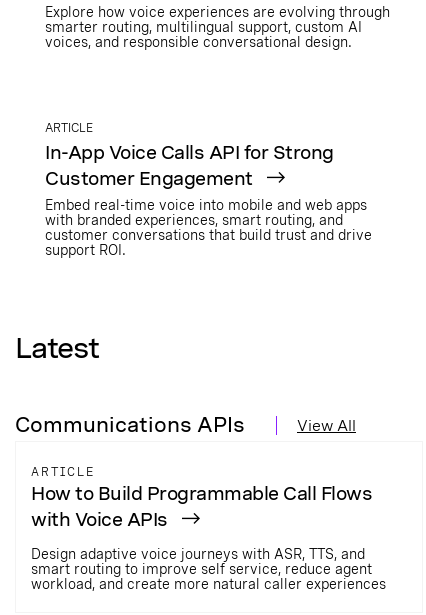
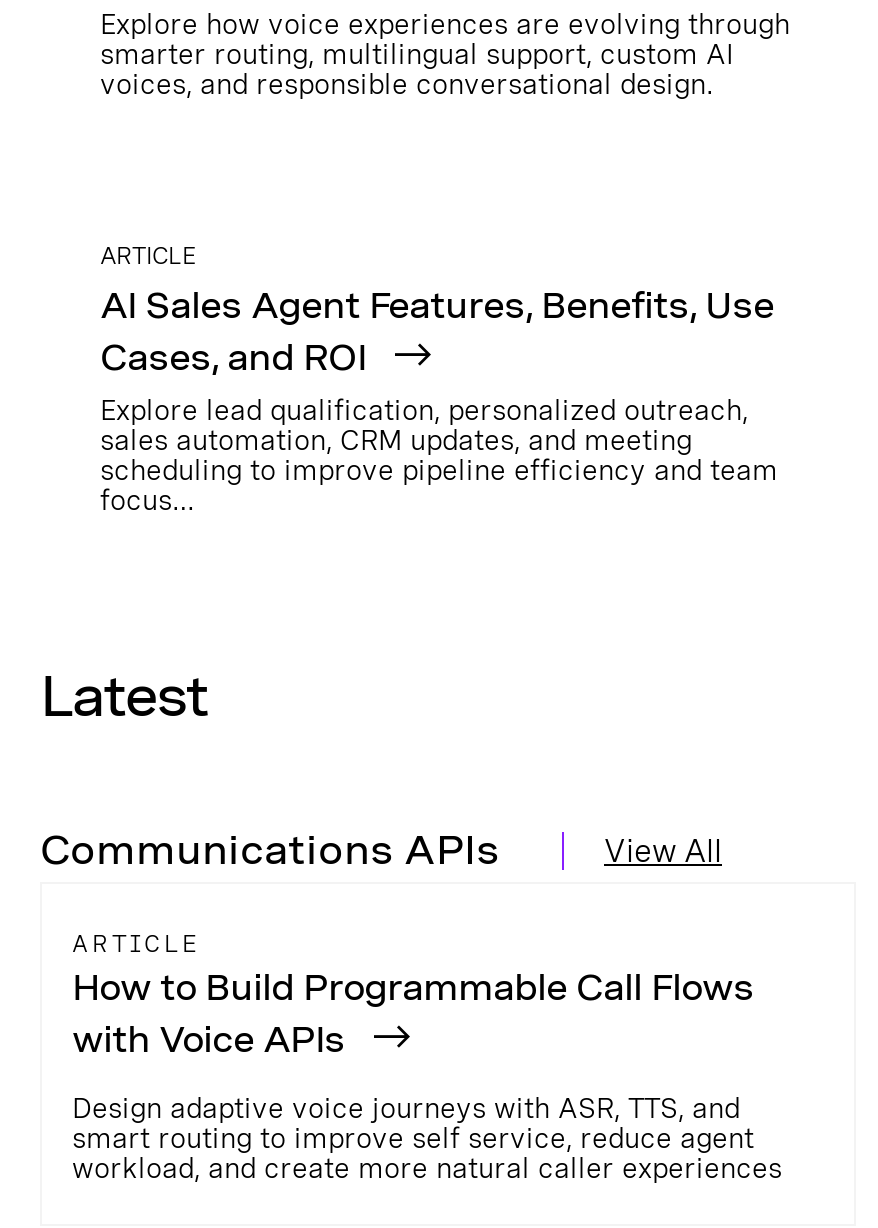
[45,142,372,258] In-App Voice Calls API for Strong | Customer Engagement | Embed real-time voice into mobile and web apps | with branded experiences, smart routing, and | customer conversations that build trust and drive | support ROI. -> [100,284,778,516] AI Sales Agent Features, Benefits, Use | Cases, and ROI | Explore lead qualification, personalized outreach, | sales automation, CRM updates, and meeting | scheduling to improve pipeline efficiency and team | focus…

